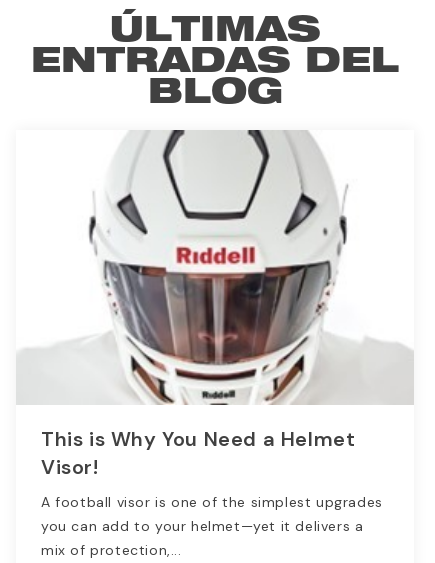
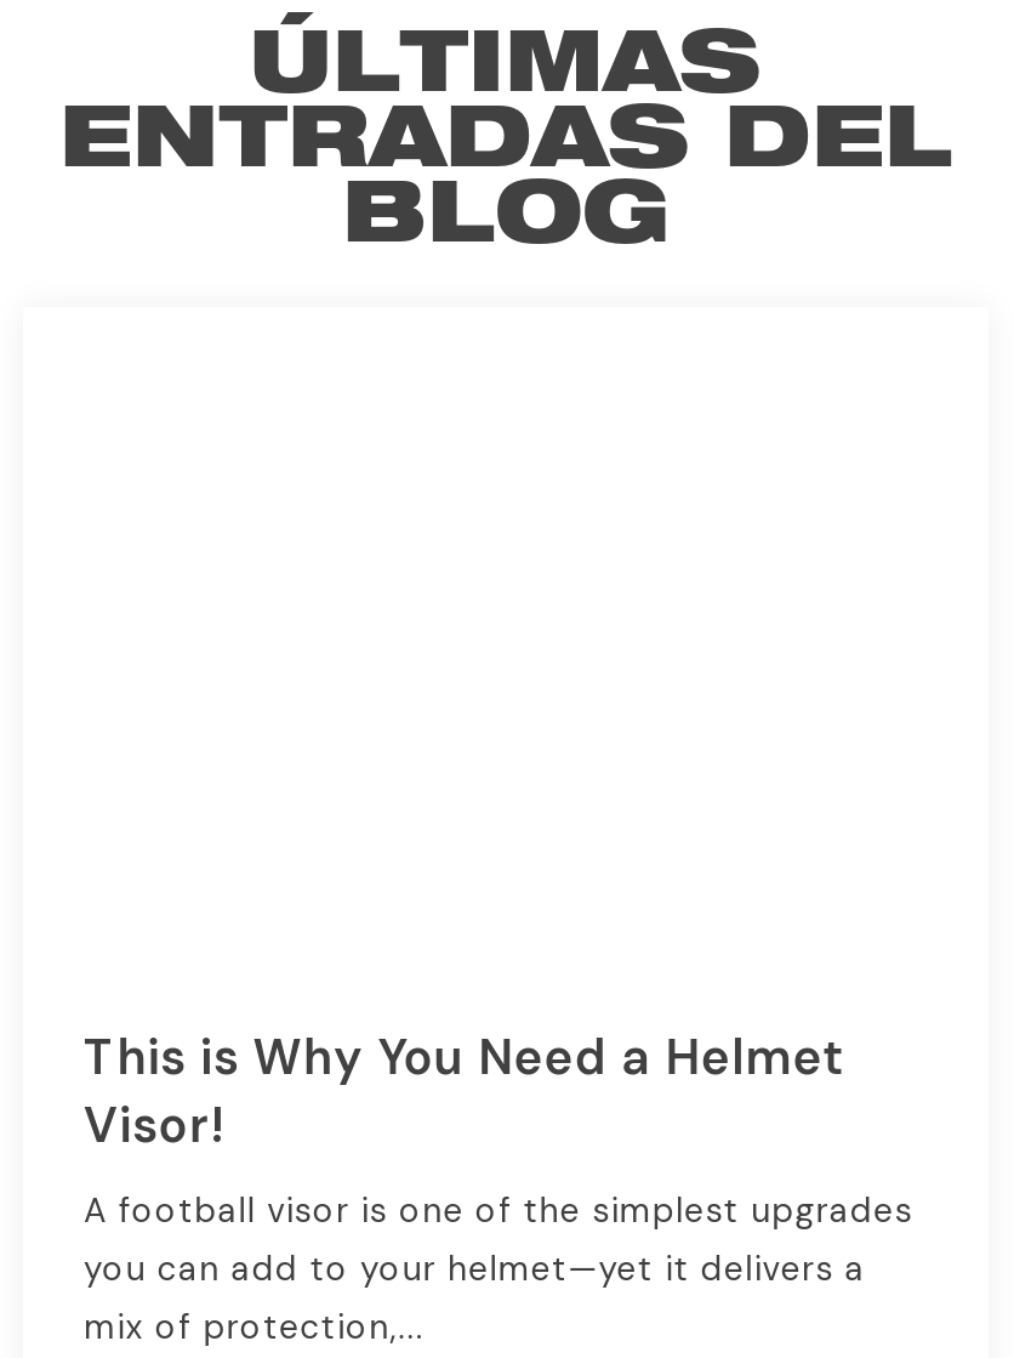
[17,129,414,406] [image] -> none

